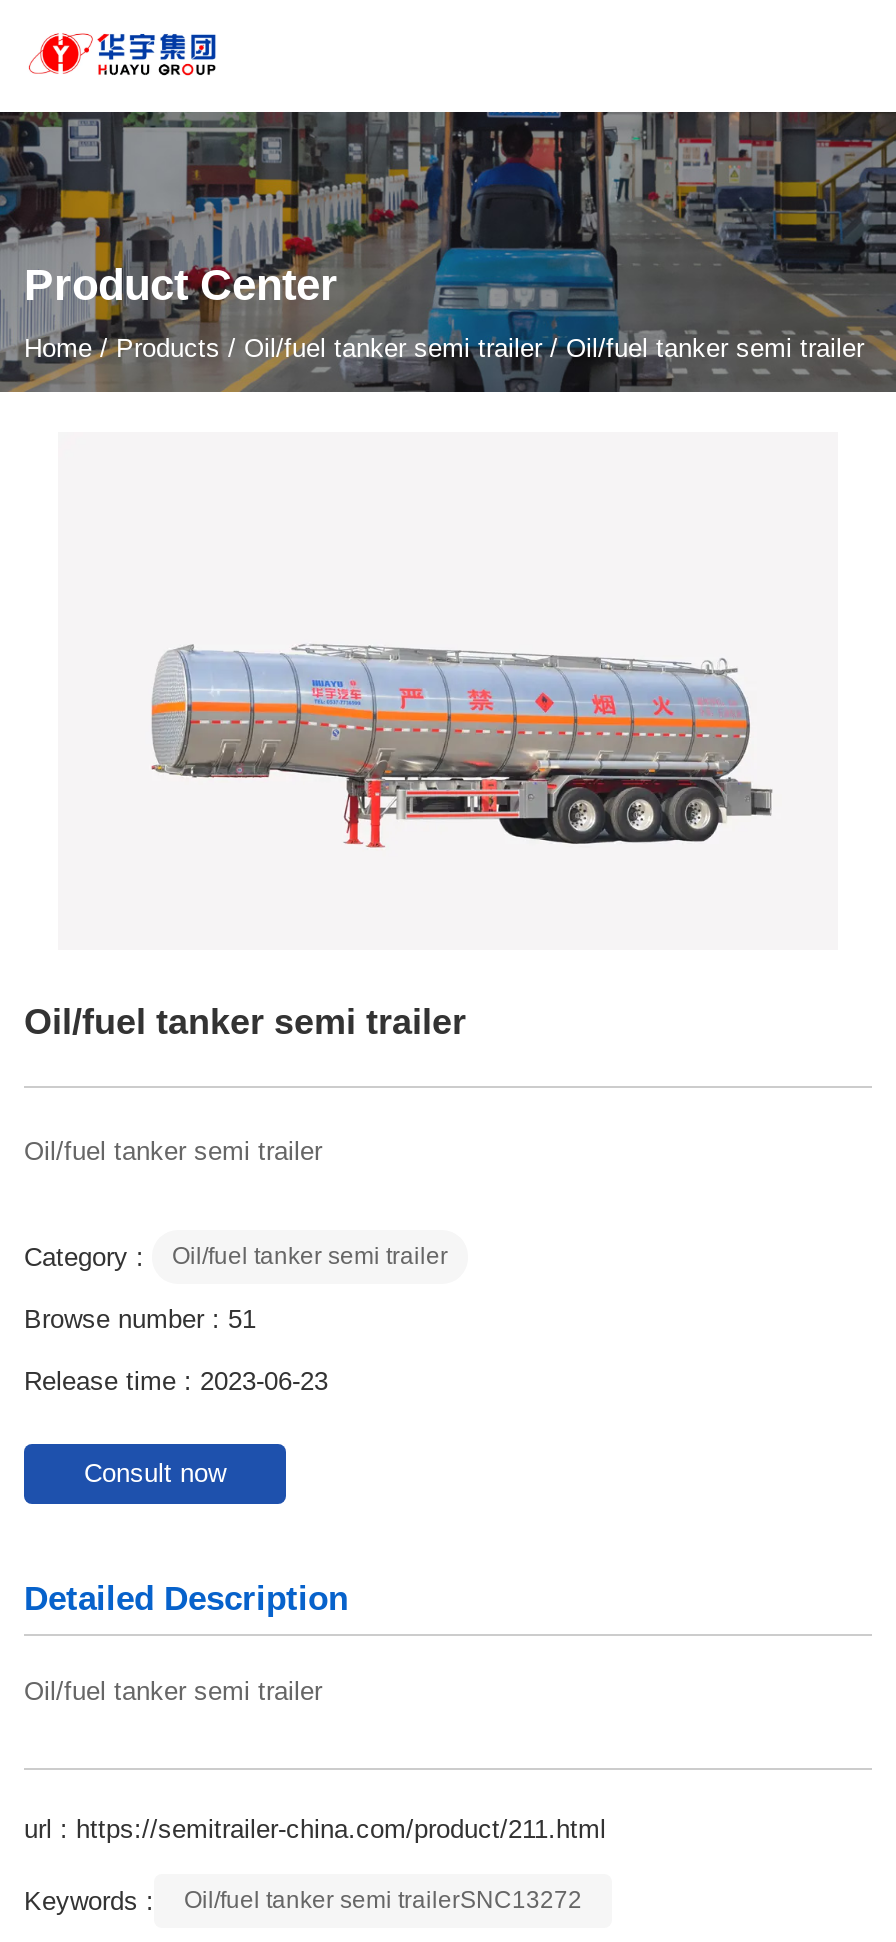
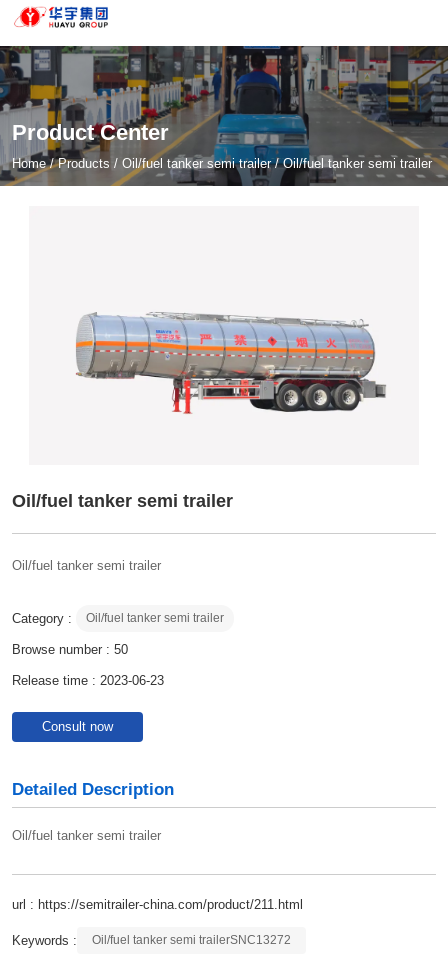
[24,1305,256,1335] Browse number : 51 -> [12,642,128,657] Browse number : 50

